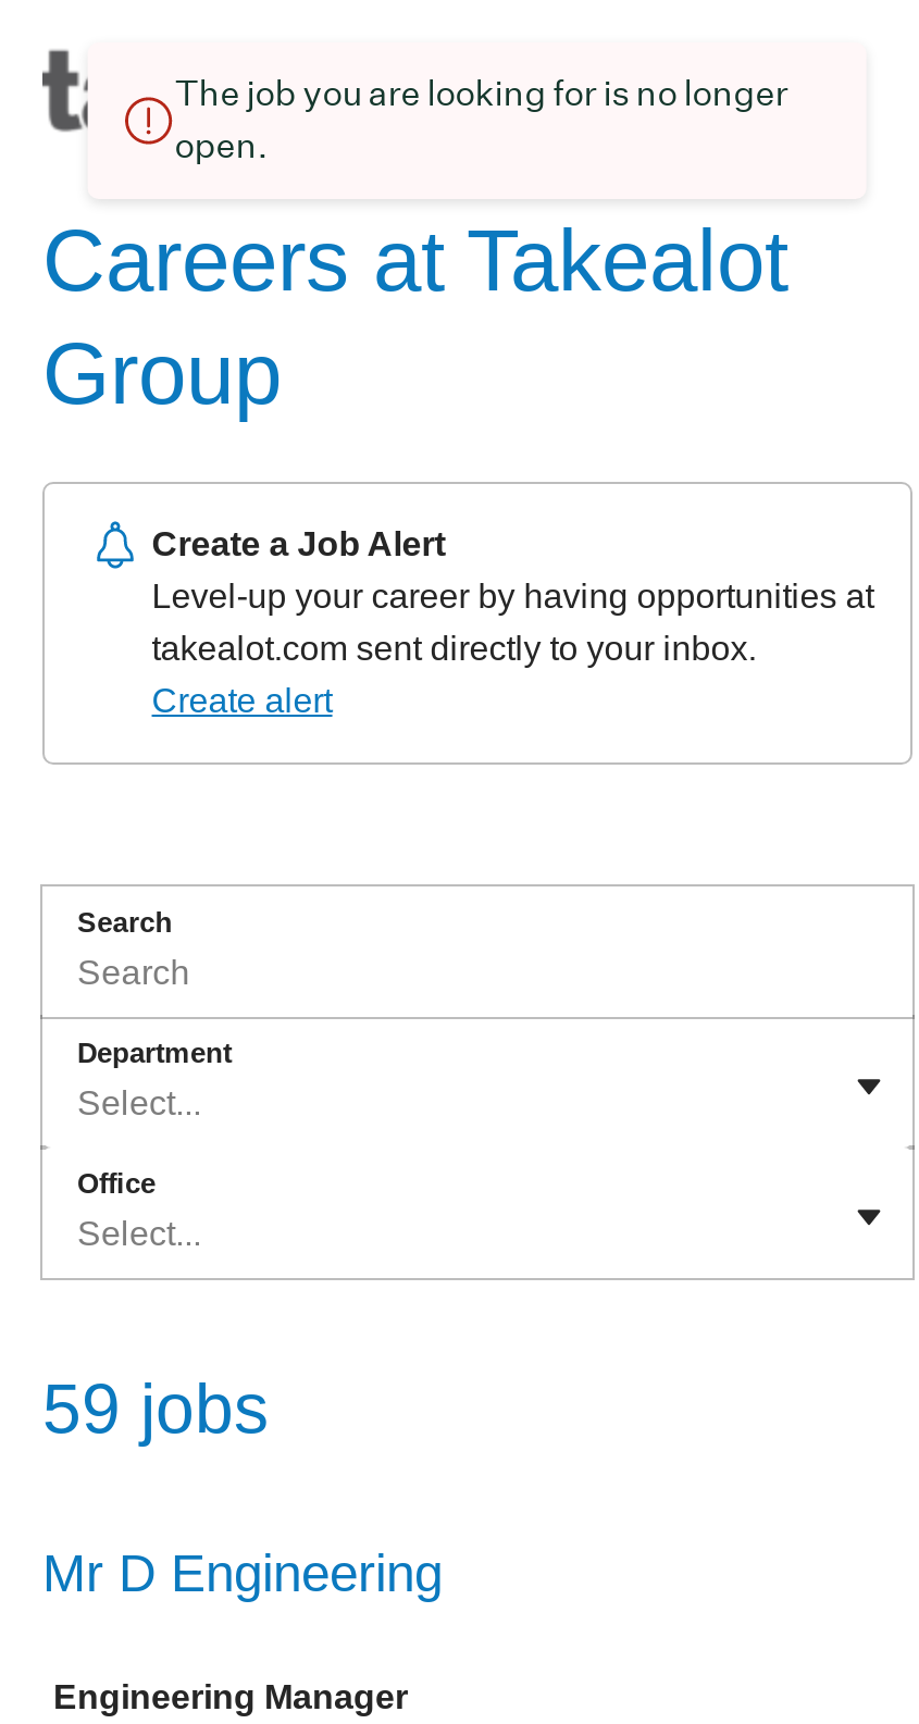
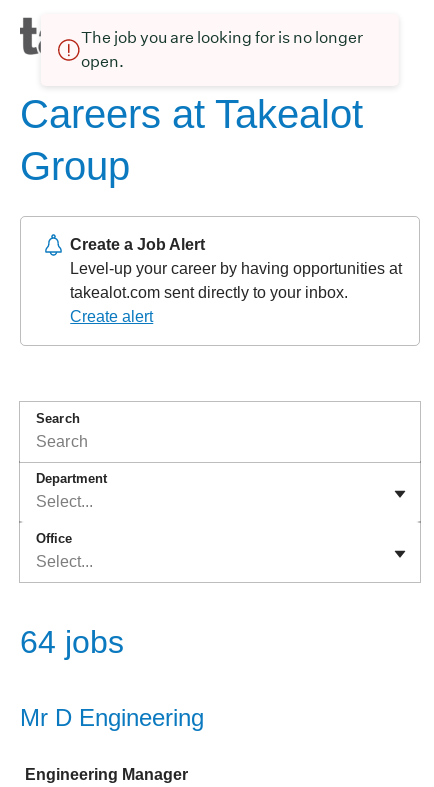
[42,1369,269,1448] 59 jobs -> [20,624,124,660] 64 jobs

